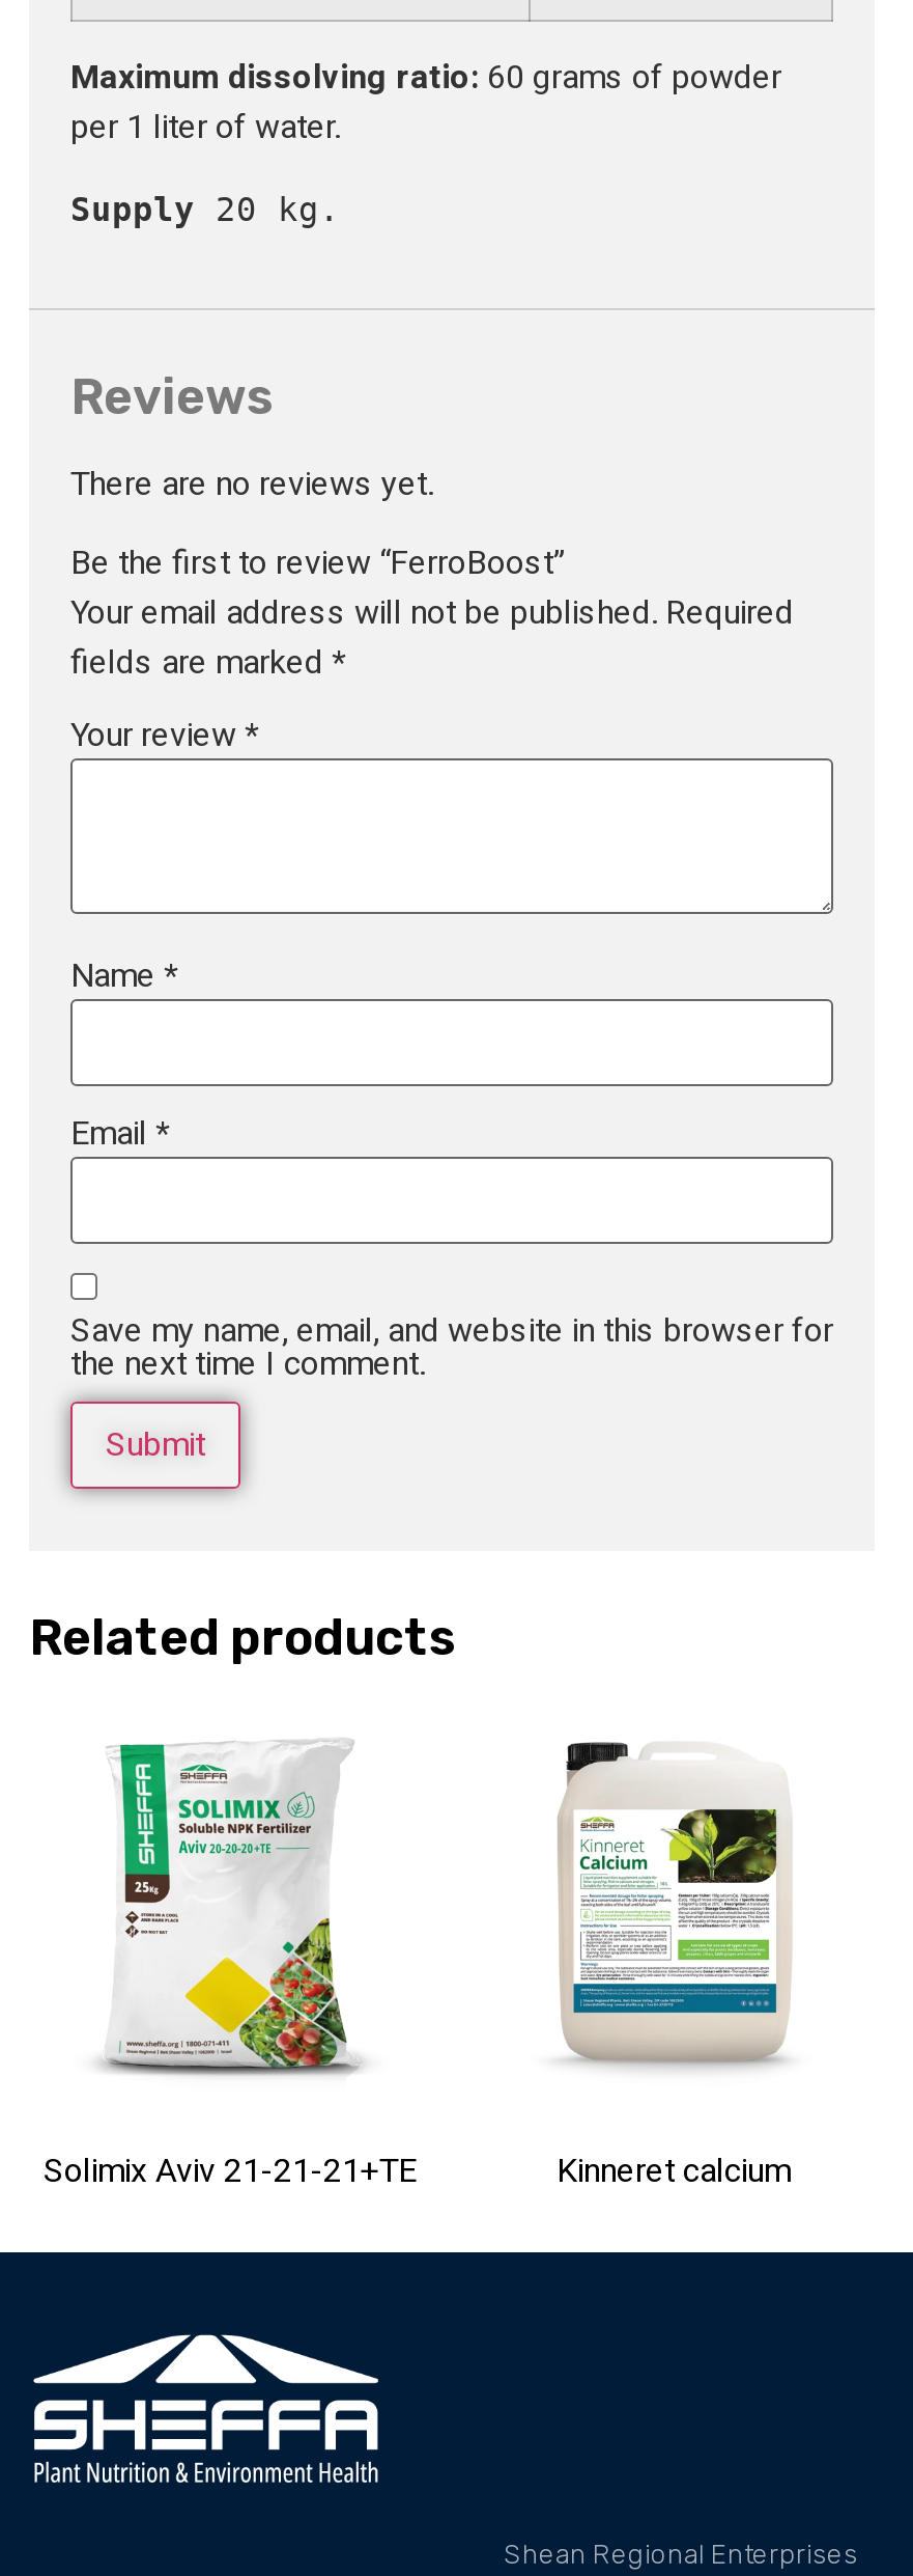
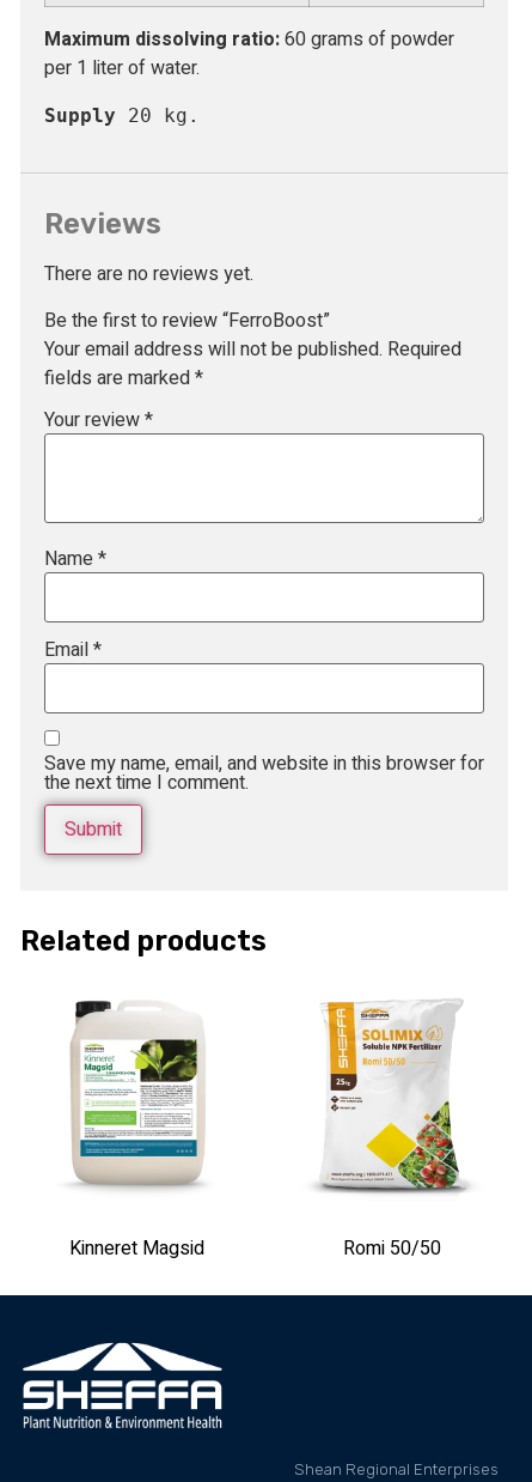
[44,1740,791,2196] [image] | Solimix Aviv 21-21-21+TE | Kinneret calcium -> [65,1000,441,1263] [image] | Kinneret Magsid | Romi 50/50
[549,1740,802,2074] [image] -> [319,1000,467,1194] [image]

